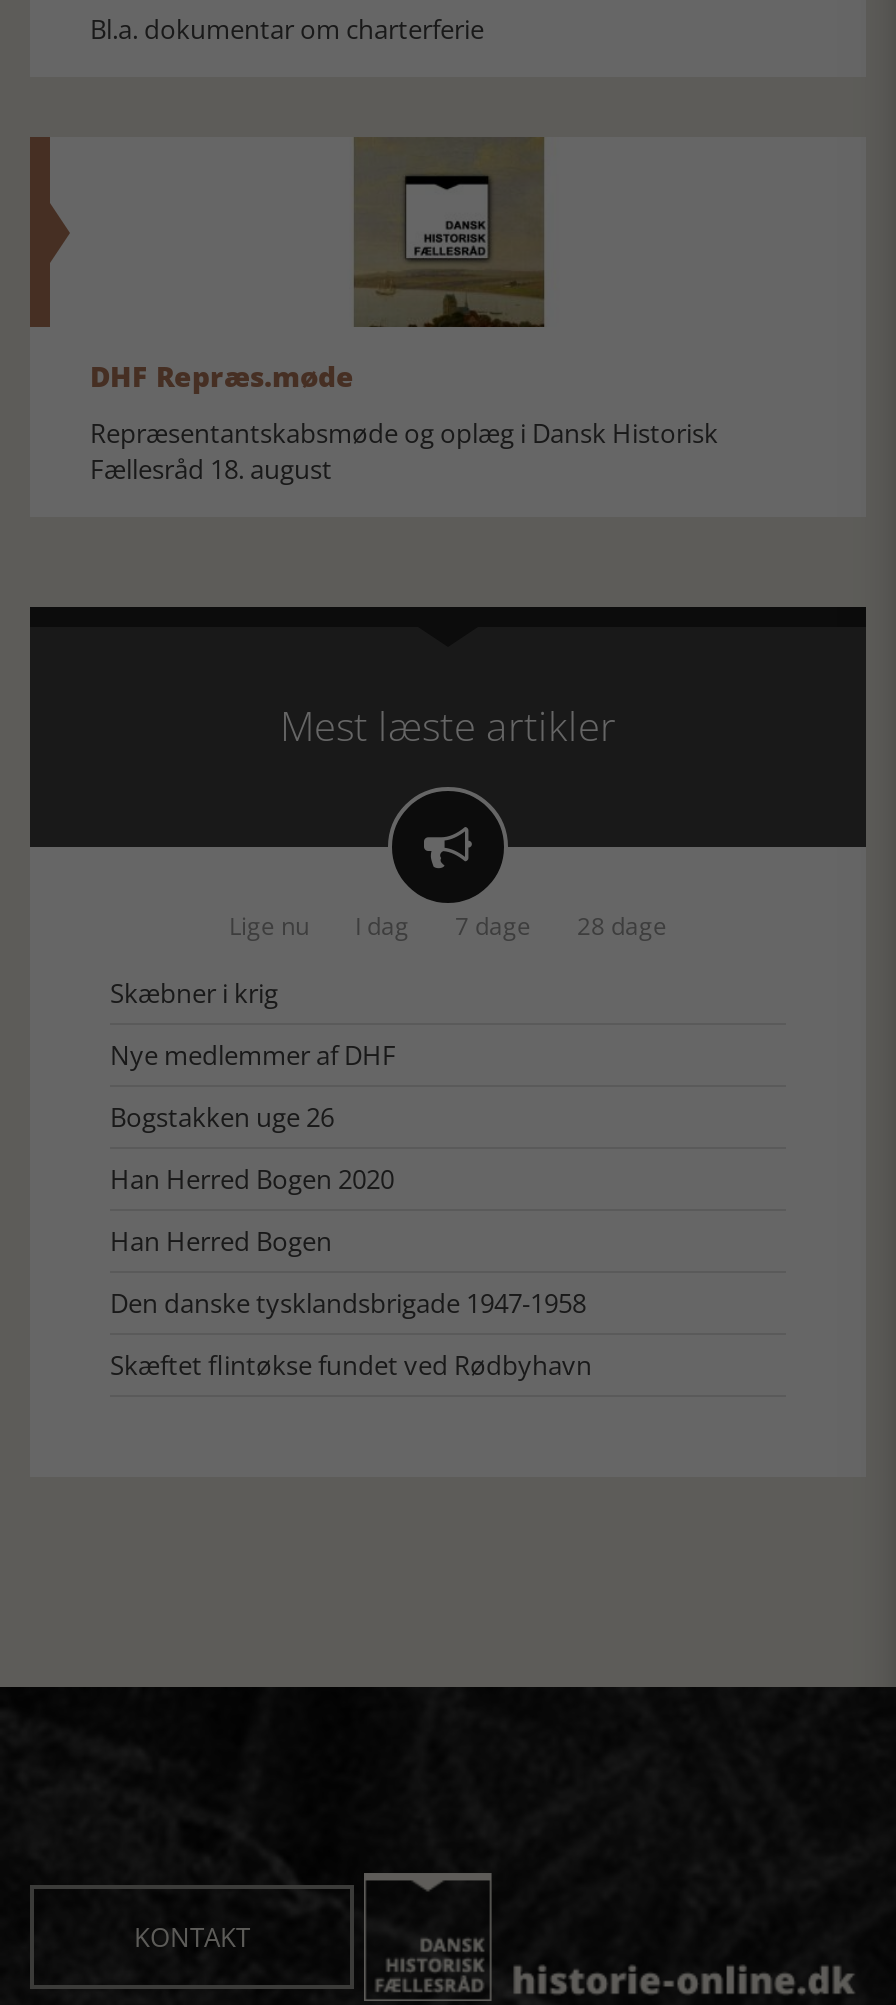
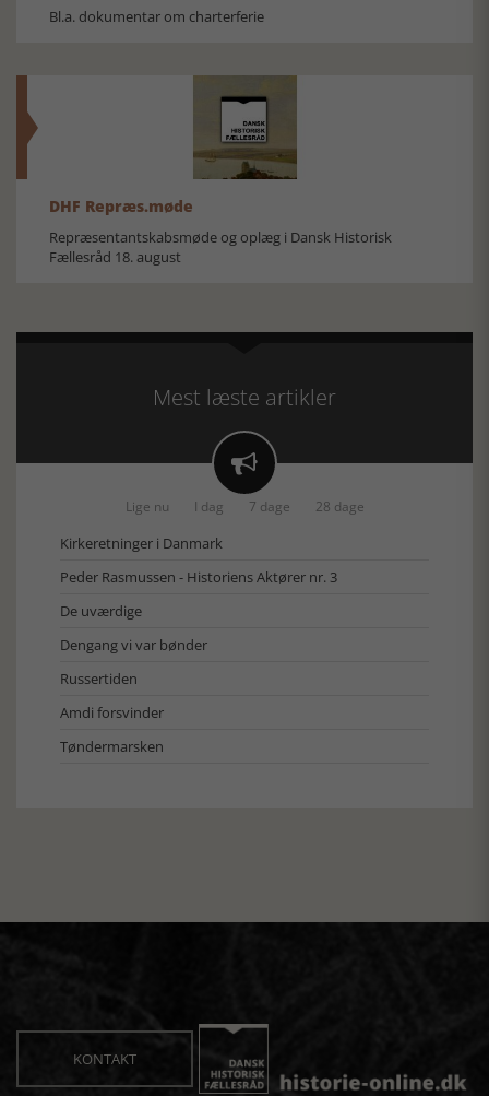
[110,975,278,1011] Skæbner i krig -> [60,533,223,553] Kirkeretninger i Danmark
[110,1037,396,1073] Nye medlemmer af DHF -> [60,567,337,587] Peder Rasmussen - Historiens Aktører nr. 3
[110,1099,334,1135] Bogstakken uge 26 -> [60,601,142,621] De uværdige
[110,1161,394,1197] Han Herred Bogen 2020 -> [60,635,207,655] Dengang vi var bønder
[110,1223,332,1259] Han Herred Bogen -> [60,669,138,689] Russertiden
[110,1285,586,1321] Den danske tysklandsbrigade 1947-1958 -> [60,703,164,723] Amdi forsvinder
[110,1347,592,1383] Skæftet flintøkse fundet ved Rødbyhavn -> [60,737,164,756] Tøndermarsken

